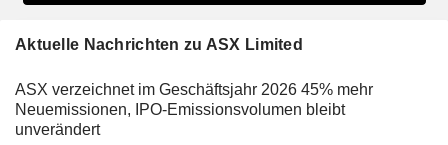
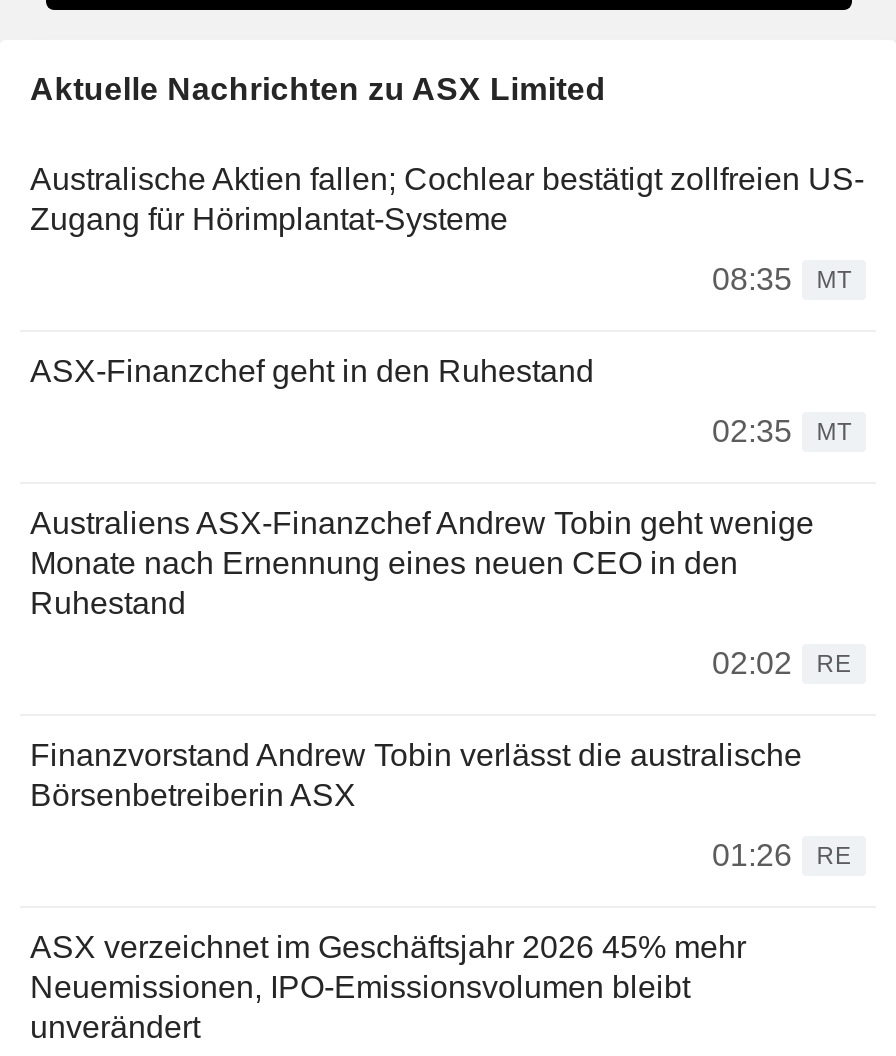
none -> [30,161,864,871] Australische Aktien fallen; Cochlear bestätigt zollfreien US- | Zugang für Hörimplantat-Systeme | 08:35 | MT | ASX-Finanzchef geht in den Ruhestand | 02:35 | MT | Australiens ASX-Finanzchef Andrew Tobin geht wenige | Monate nach Ernennung eines neuen CEO in den | Ruhestand | 02:02 | RE | Finanzvorstand Andrew Tobin verlässt die australische | Börsenbetreiberin ASX | 01:26 | RE

